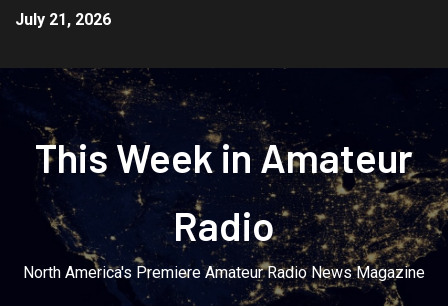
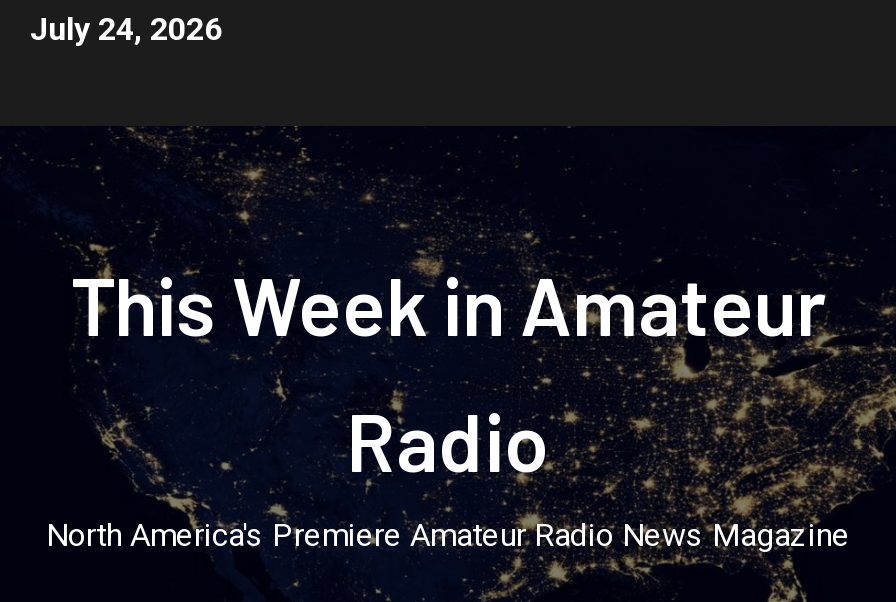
[15,10,111,29] July 21, 2026 -> [30,11,222,49] July 24, 2026

